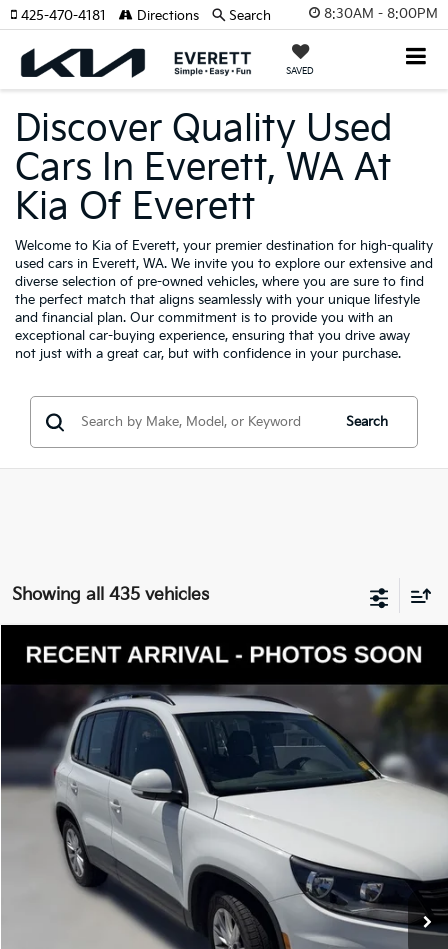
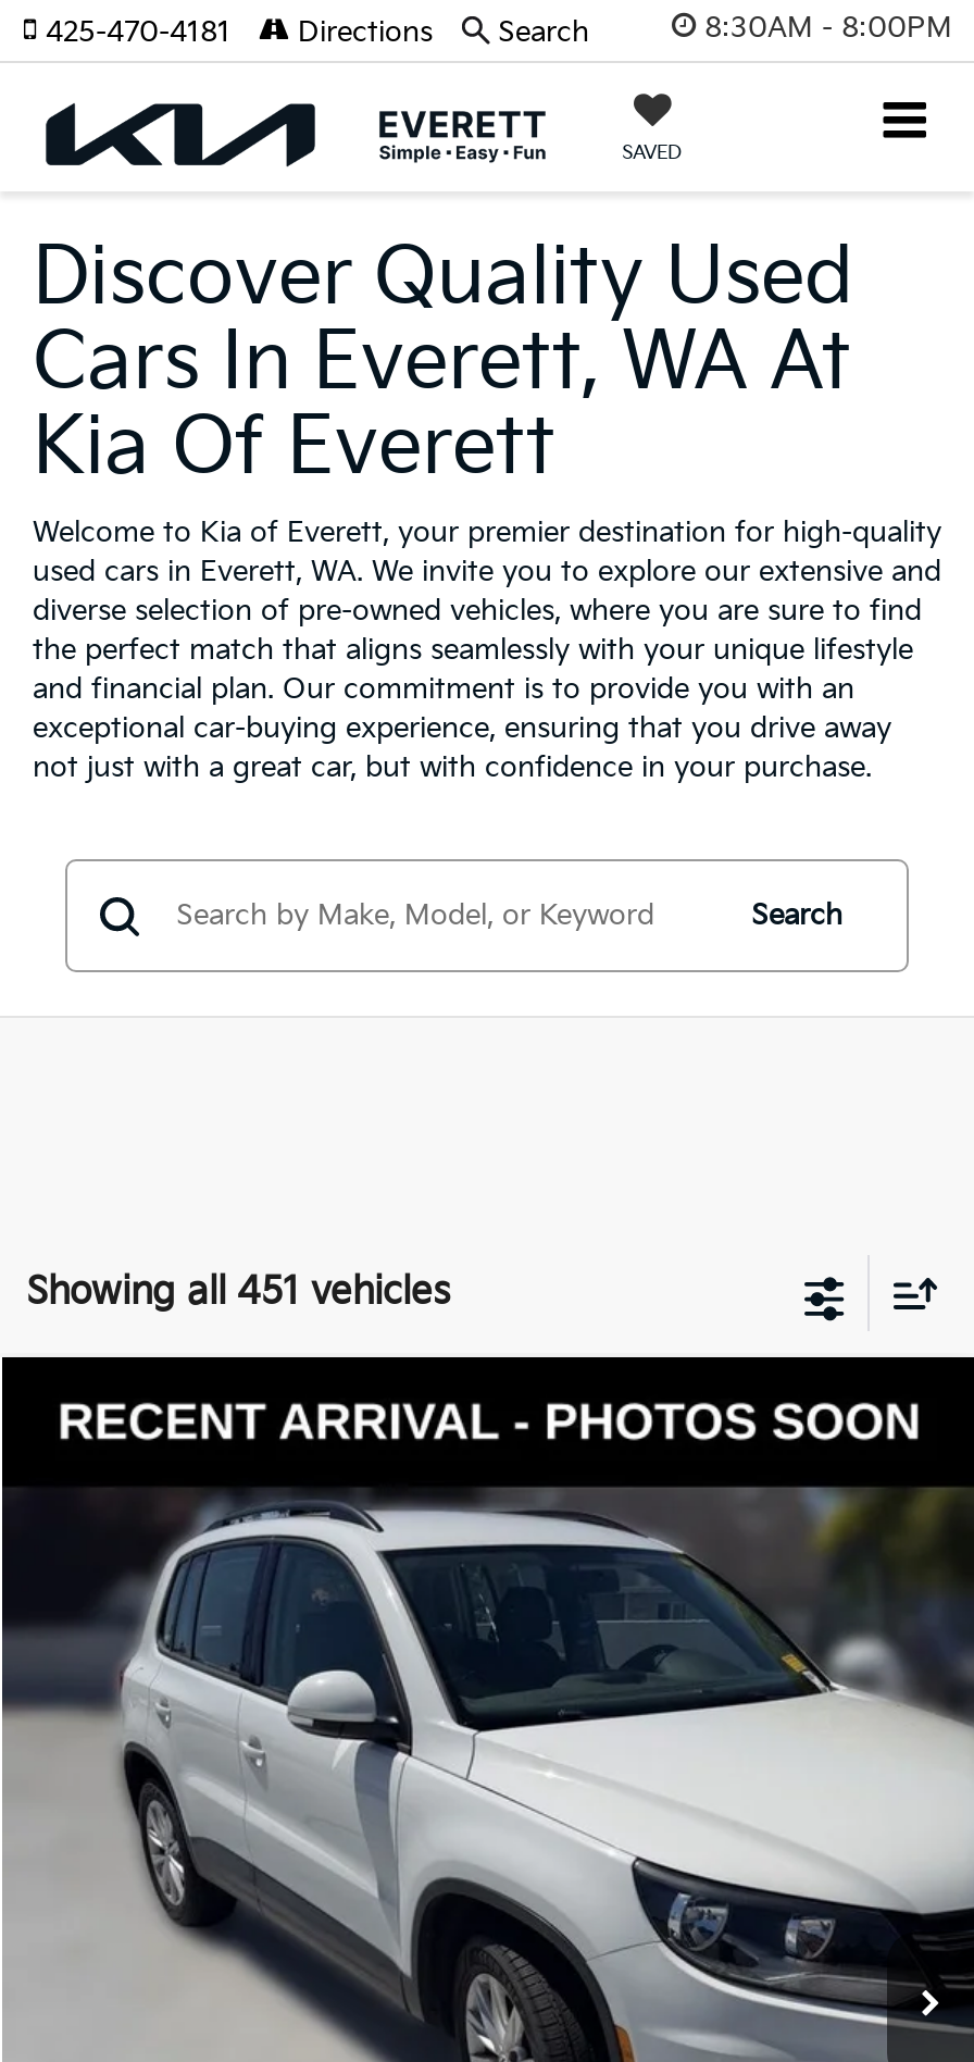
[12,585,209,605] Showing all 435 vehicles -> [26,1270,450,1314] Showing all 451 vehicles

